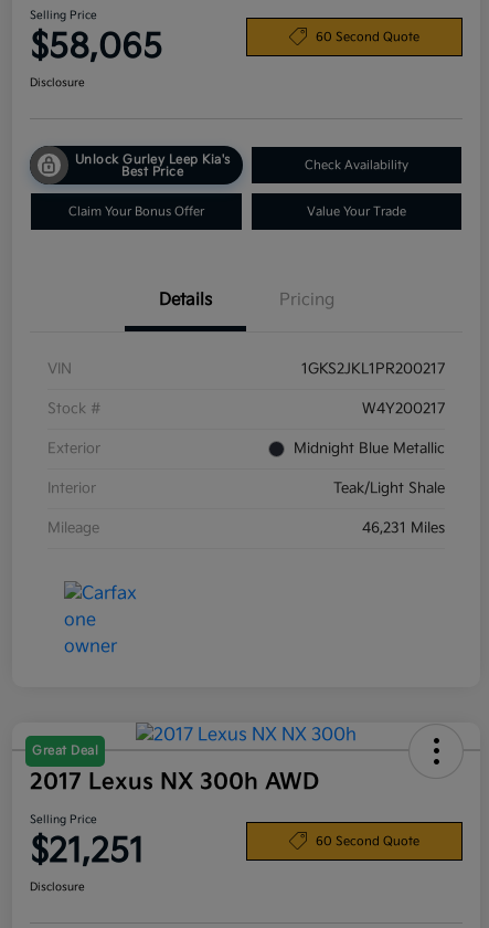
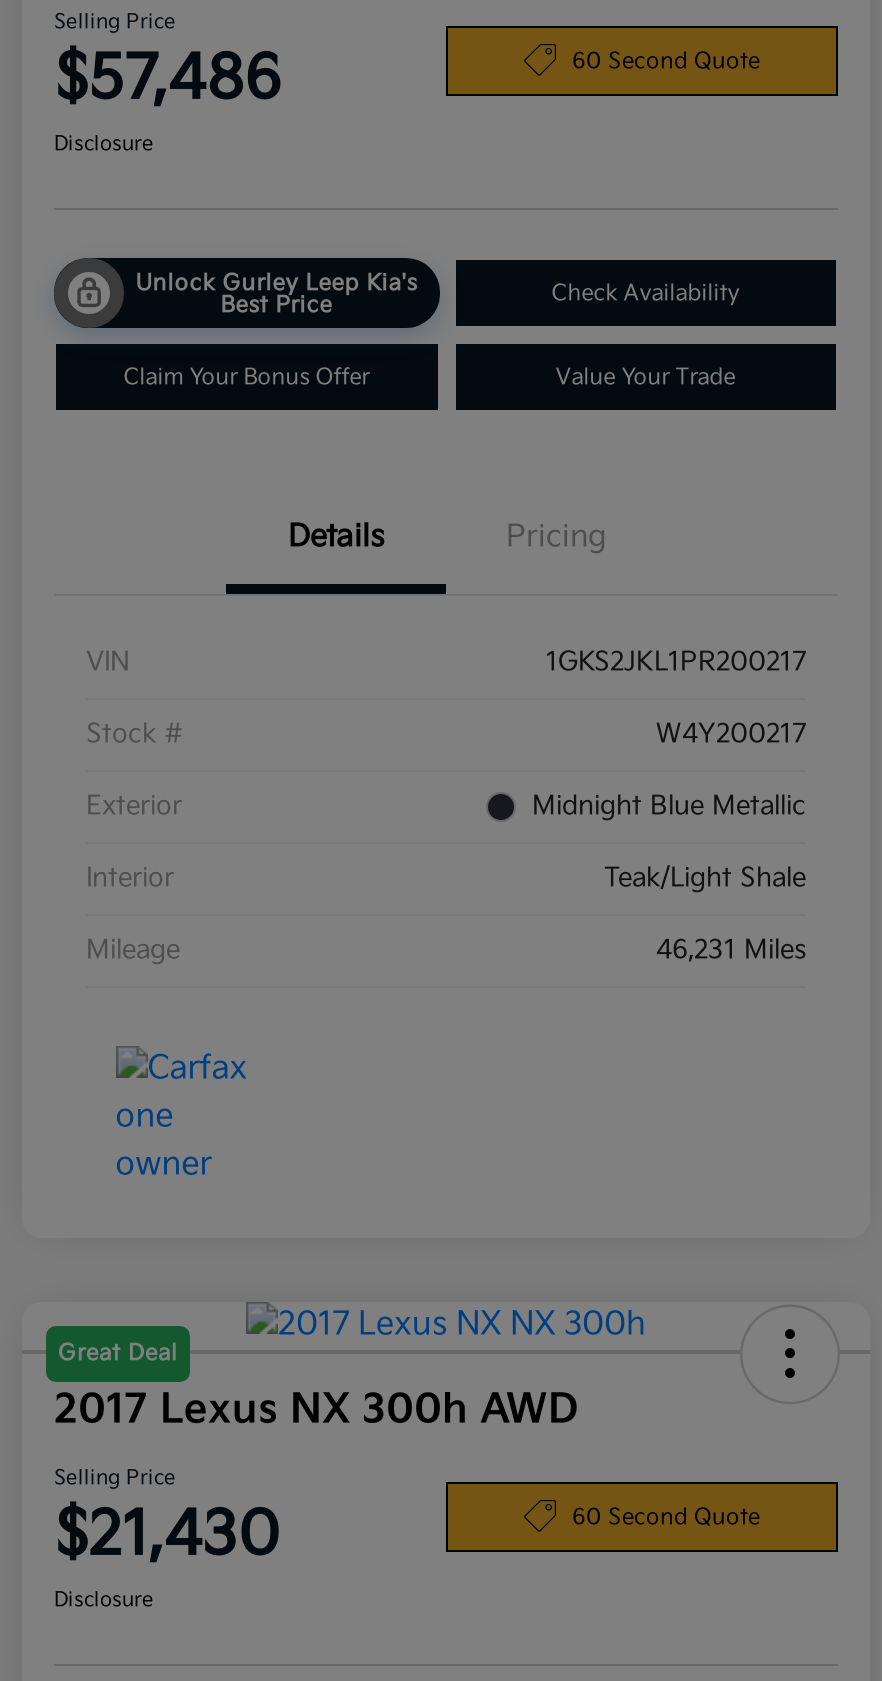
[30,28,162,68] $58,065 -> [54,44,282,116] $57,486
[30,832,143,872] $21,251 -> [54,1500,280,1572] $21,430

